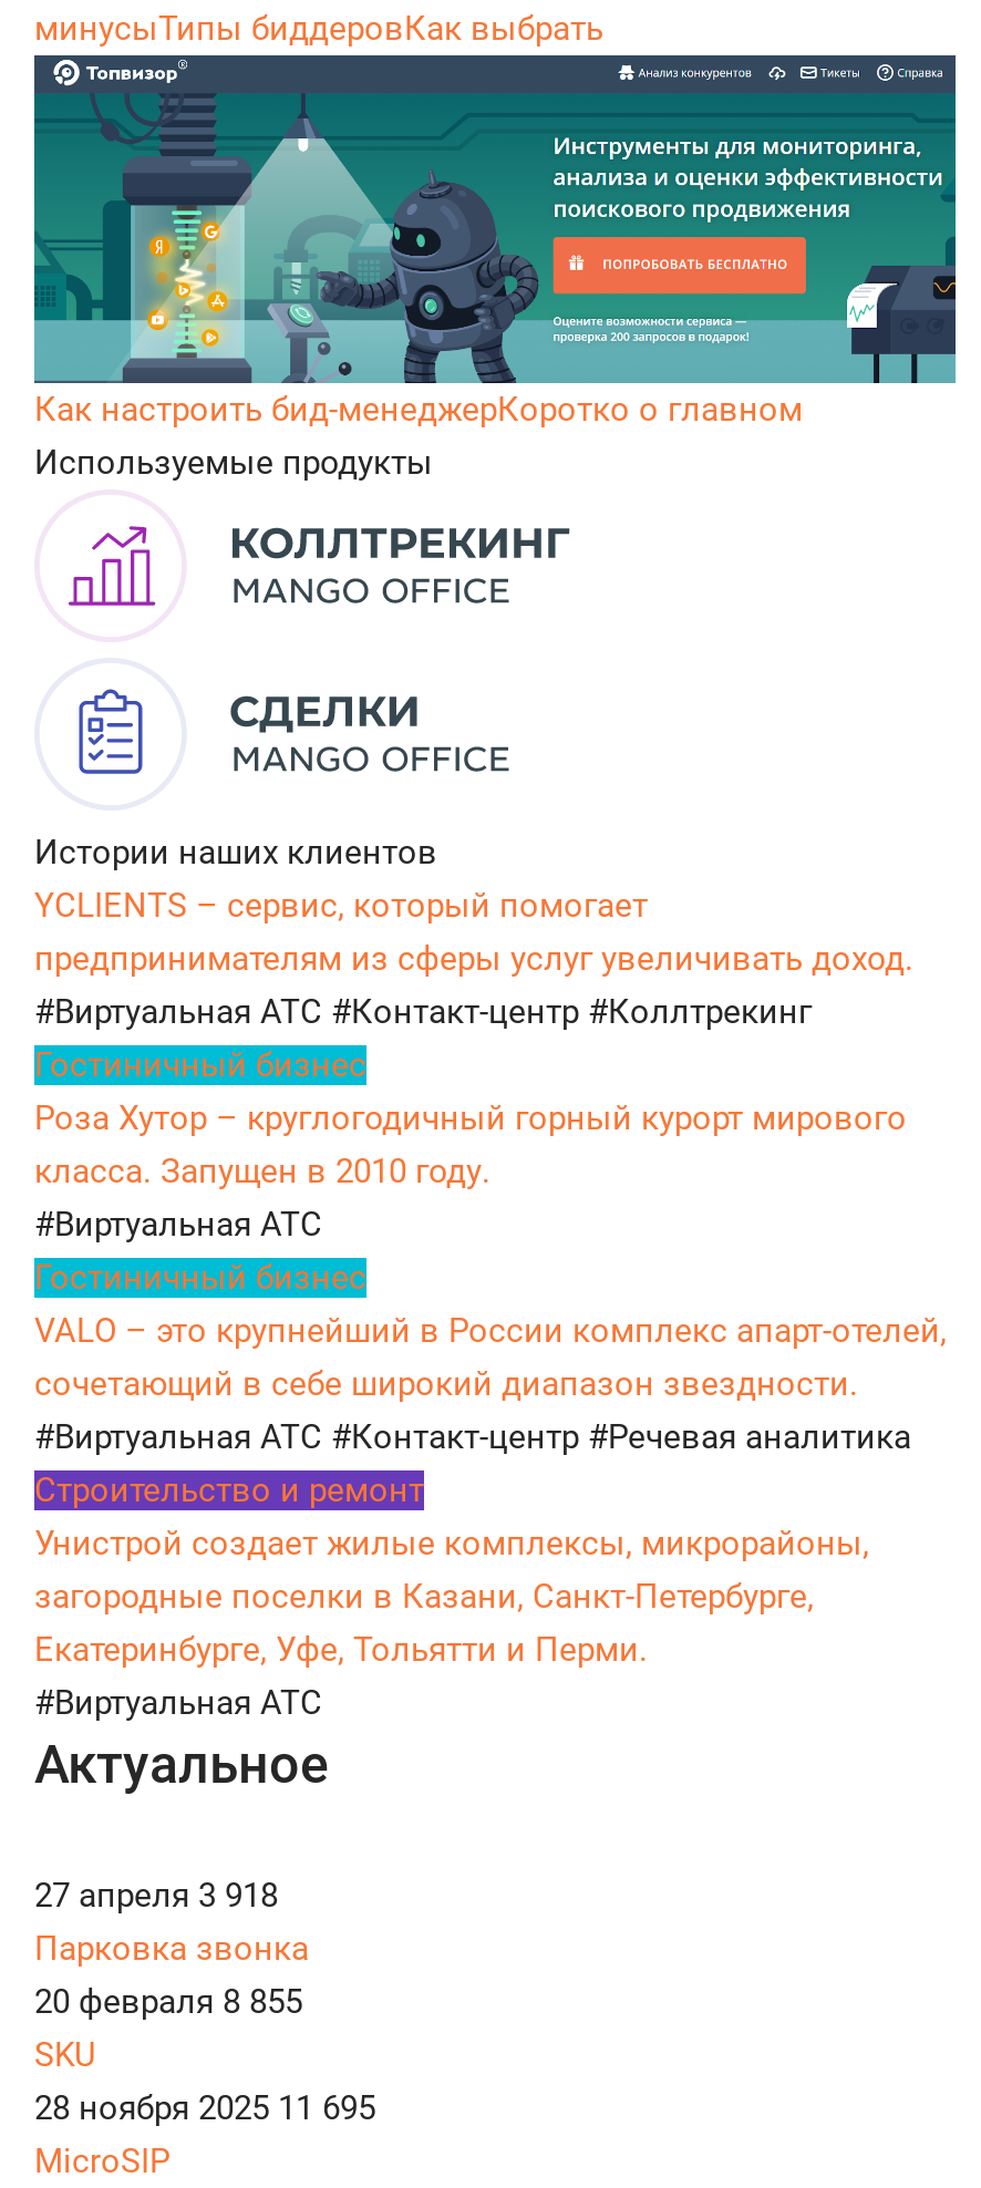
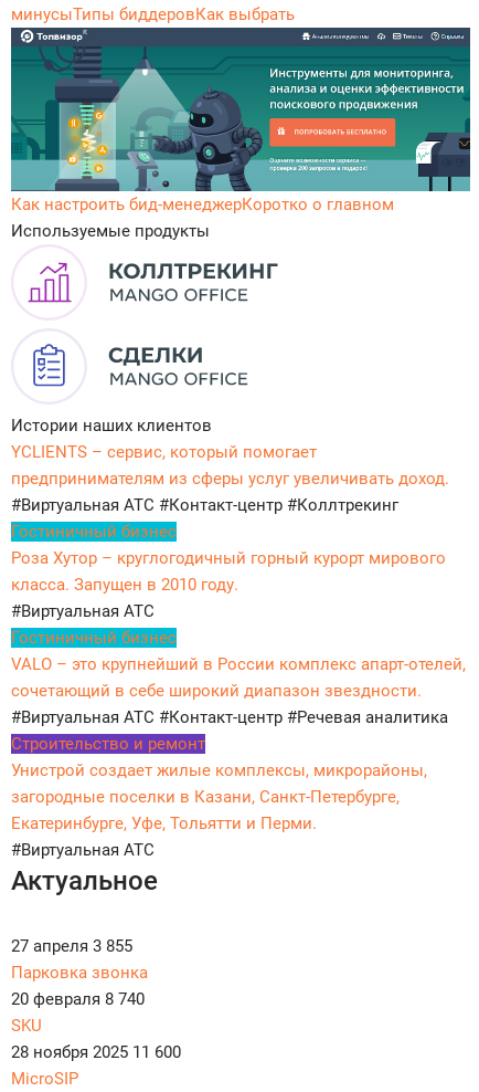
[34,1875,278,1915] 27 апреля 3 918 -> [11,936,132,956] 27 апреля 3 855
[34,1981,302,2021] 20 февраля 8 855 -> [11,989,145,1009] 20 февраля 8 740
[34,2087,375,2127] 28 ноября 2025 11 695 -> [11,1042,181,1062] 28 ноября 2025 11 600

